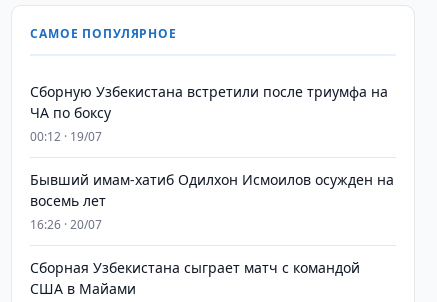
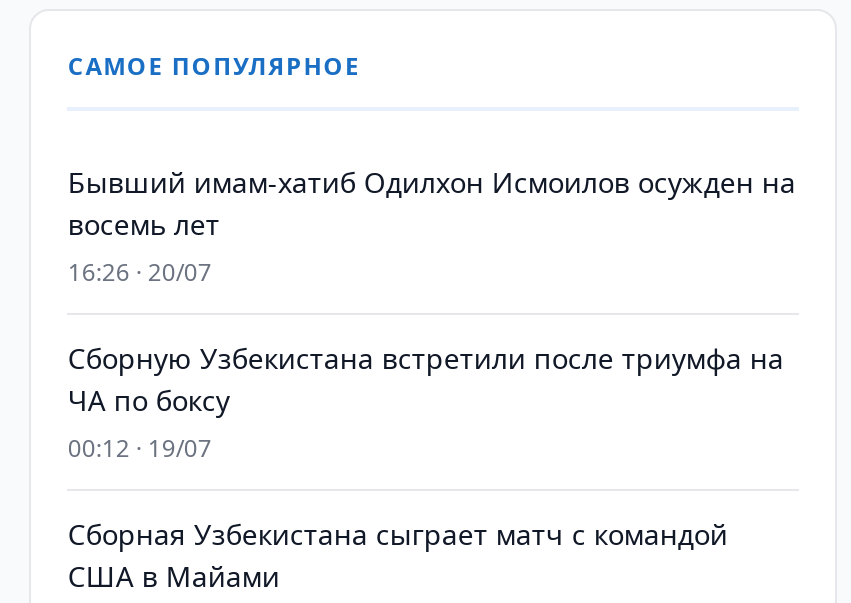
moved [30,82,388,145] -> [68,339,784,465]: Сборную Узбекистана встретили после триумфа на | ЧА по боксу | 00:12 · 19/07
moved [30,170,394,233] -> [68,163,796,289]: Бывший имам-хатиб Одилхон Исмоилов осужден на | восемь лет | 16:26 · 20/07

